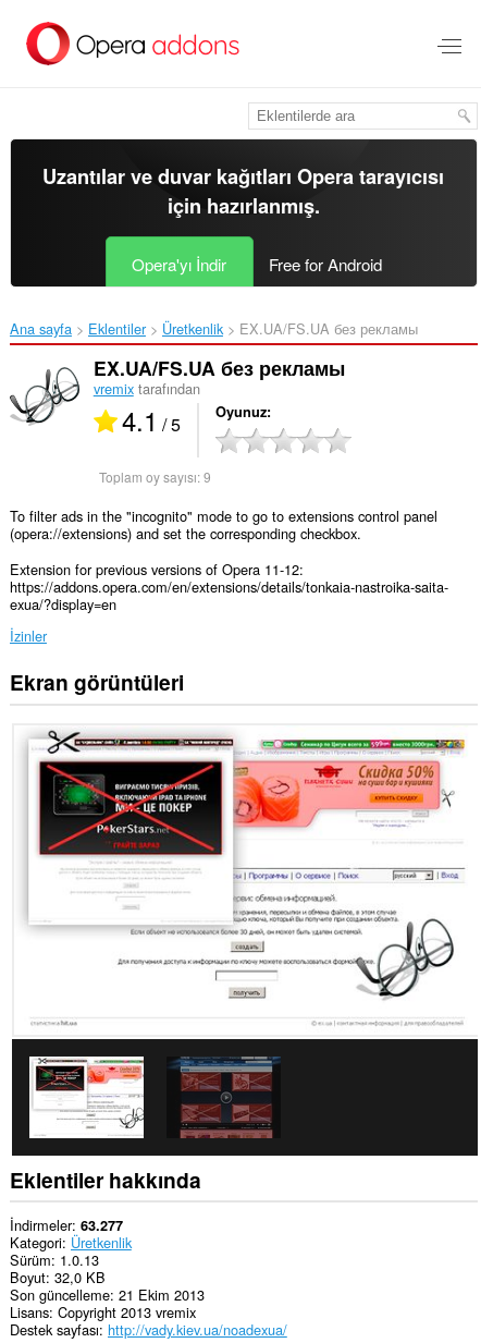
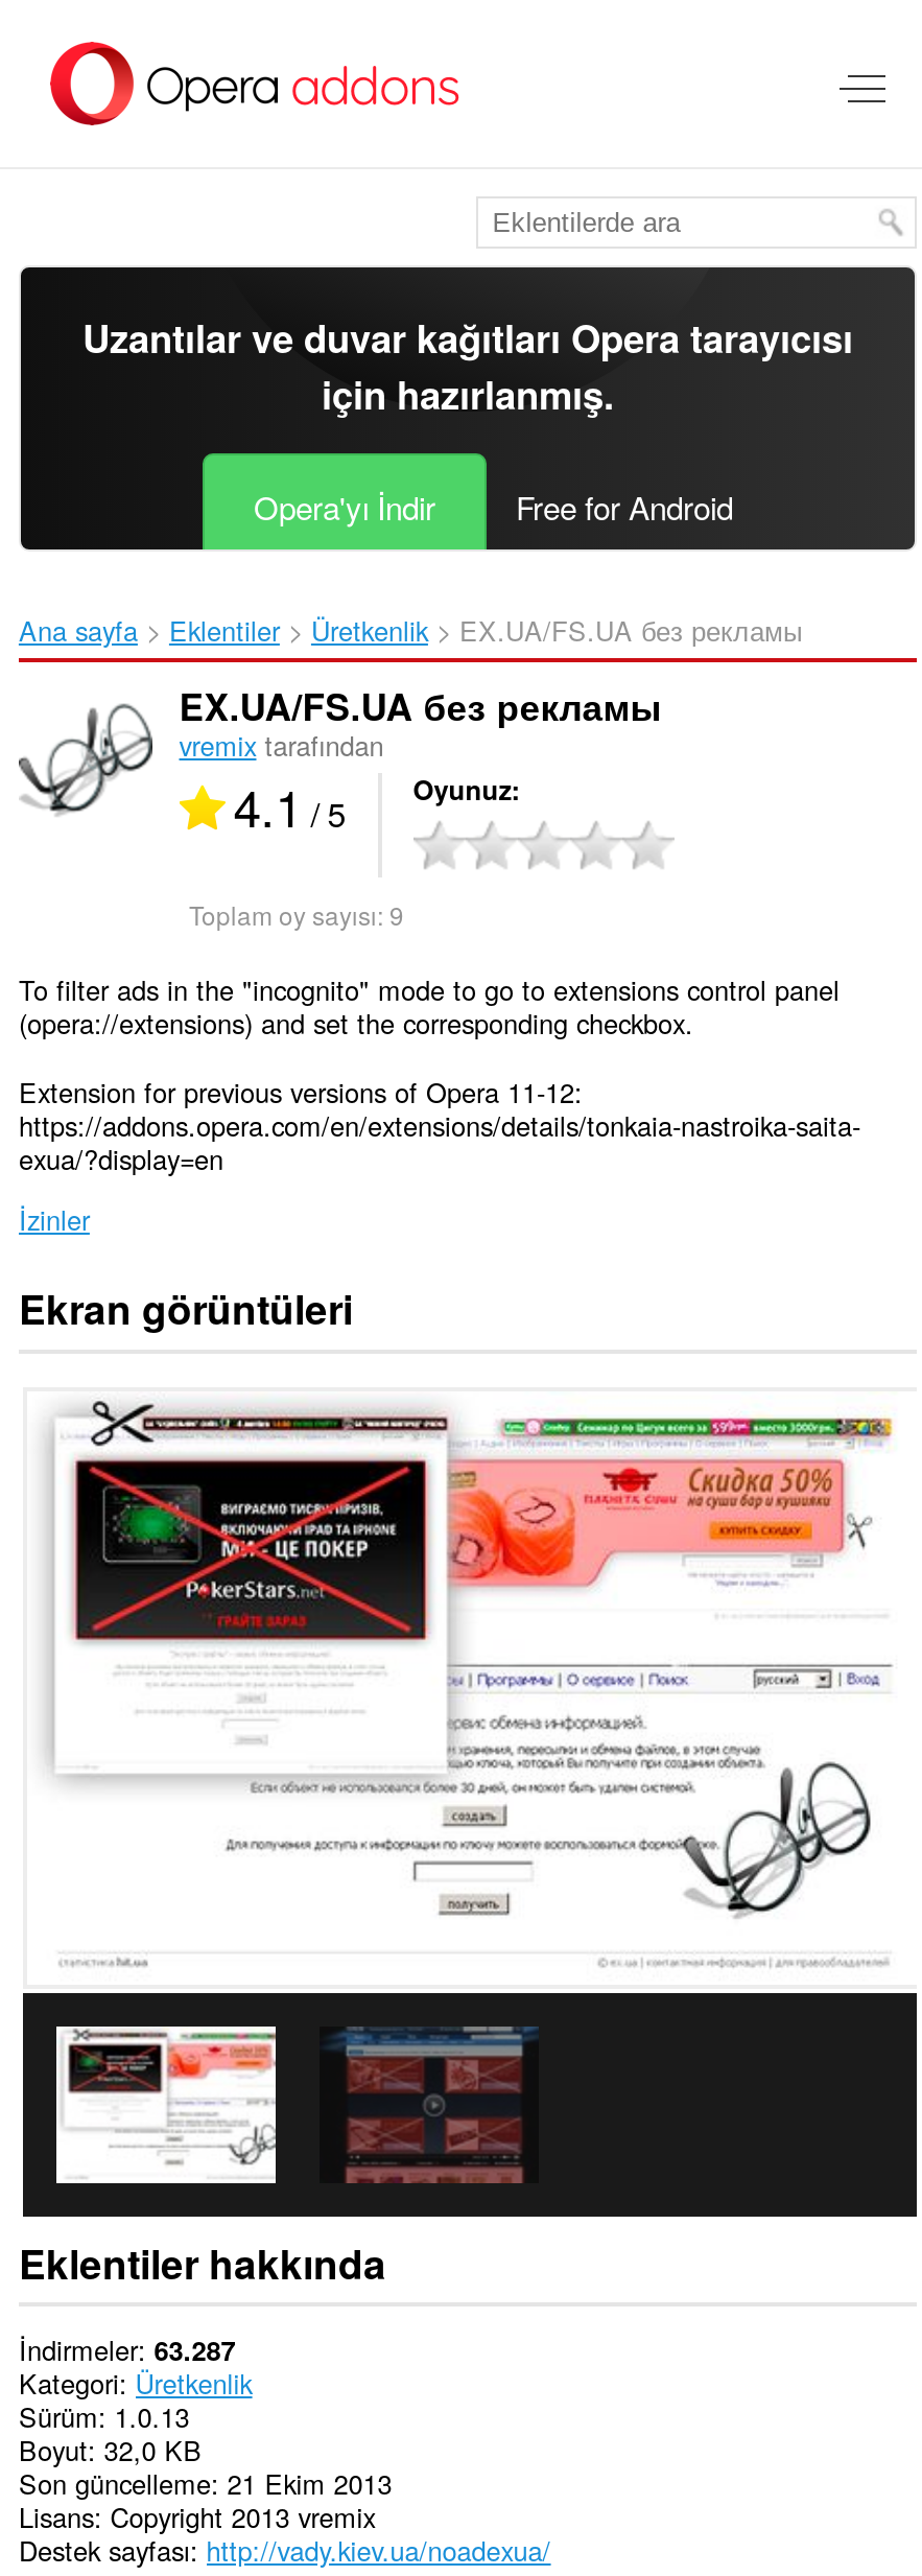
[10,1215,123,1235] İndirmeler 63.277 -> [19,2330,236,2369] İndirmeler 63.287

